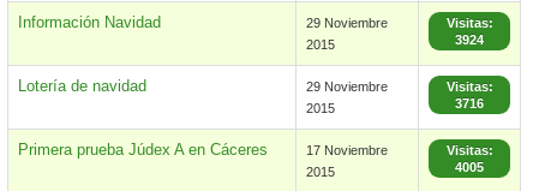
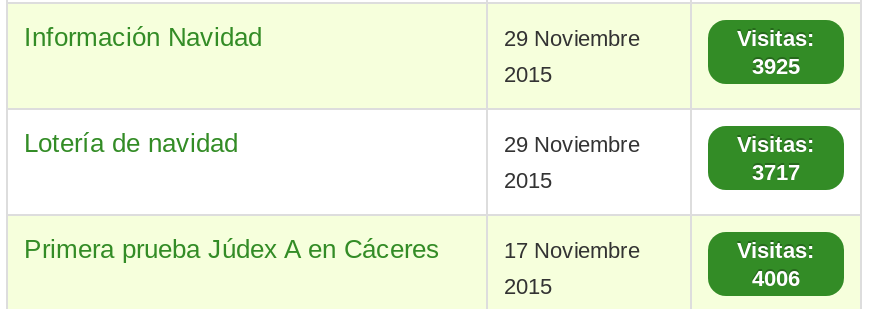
[455,32,484,46] 3924 -> [752,53,800,77] 3925
[455,96,484,110] 3716 -> [752,159,800,183] 3717
[455,159,484,174] 4005 -> [752,265,800,289] 4006

